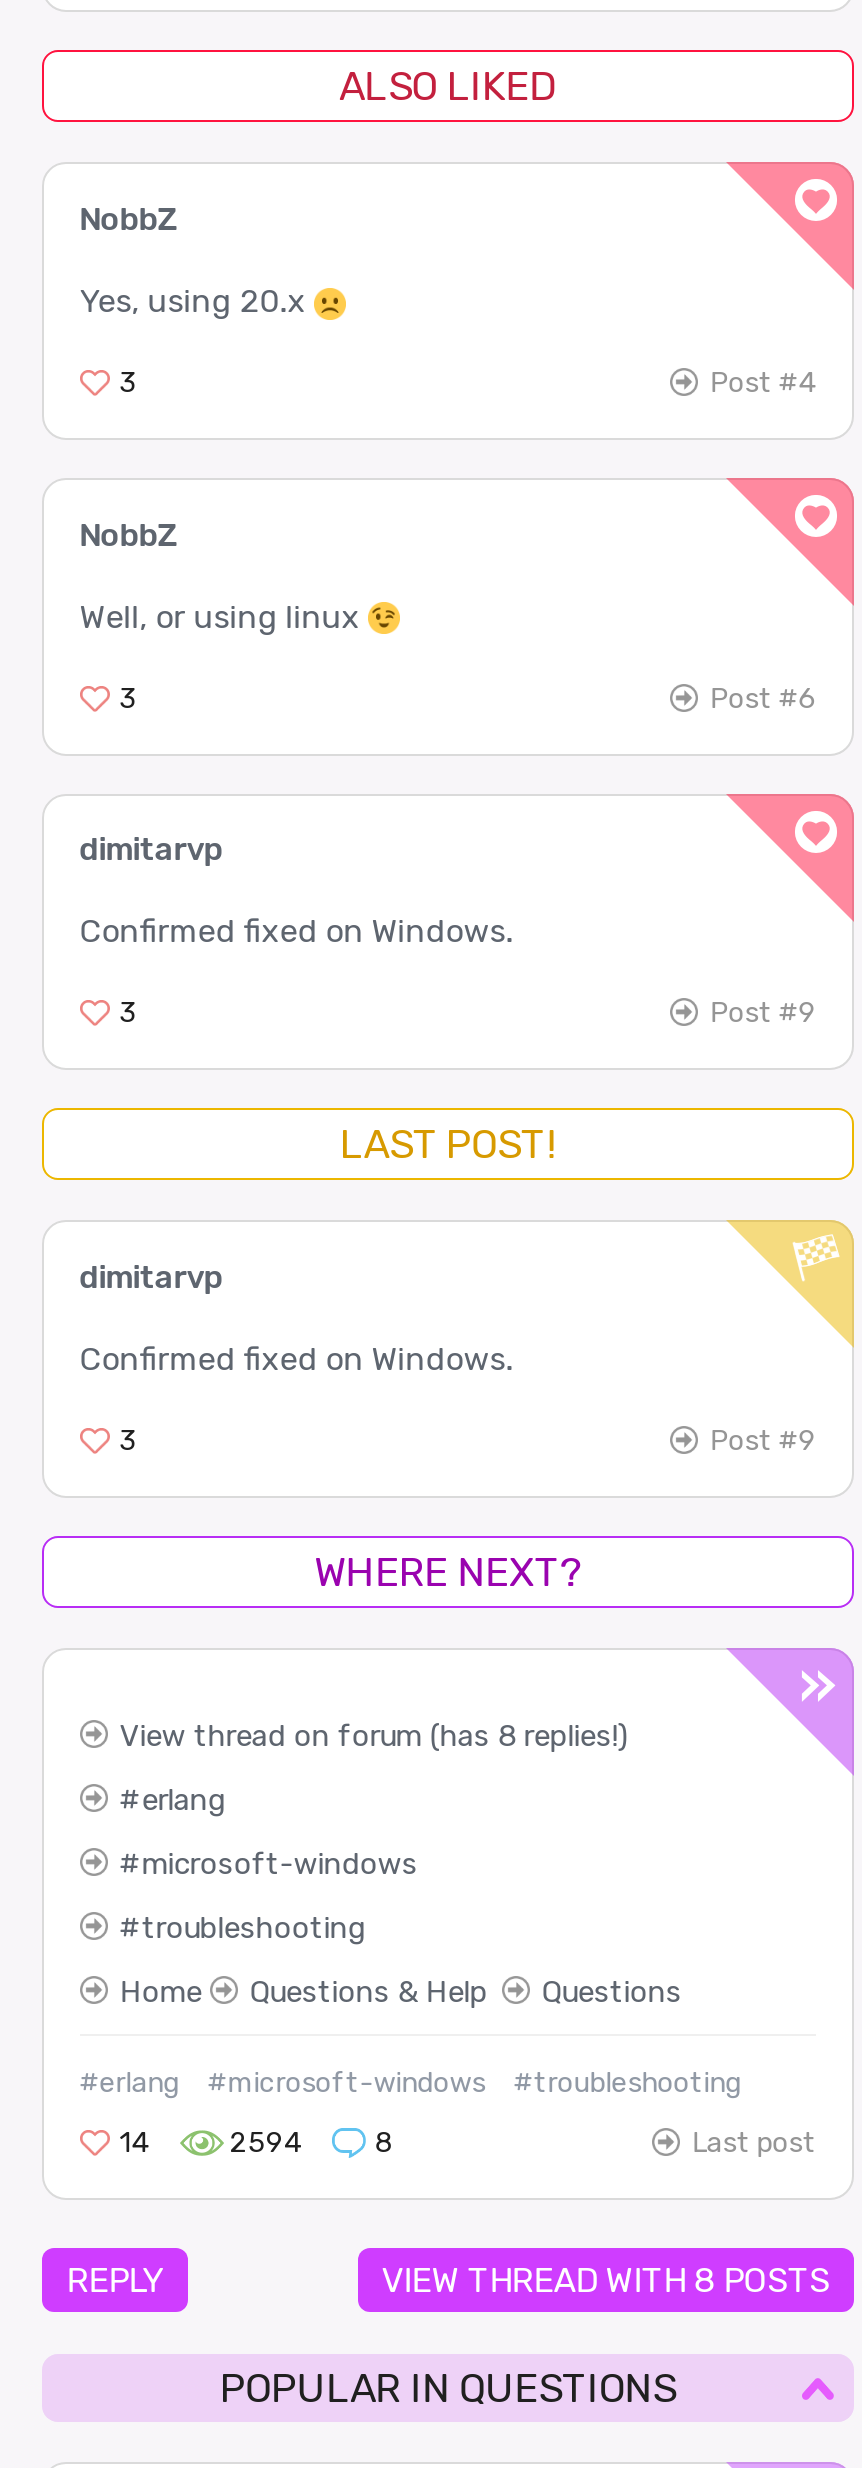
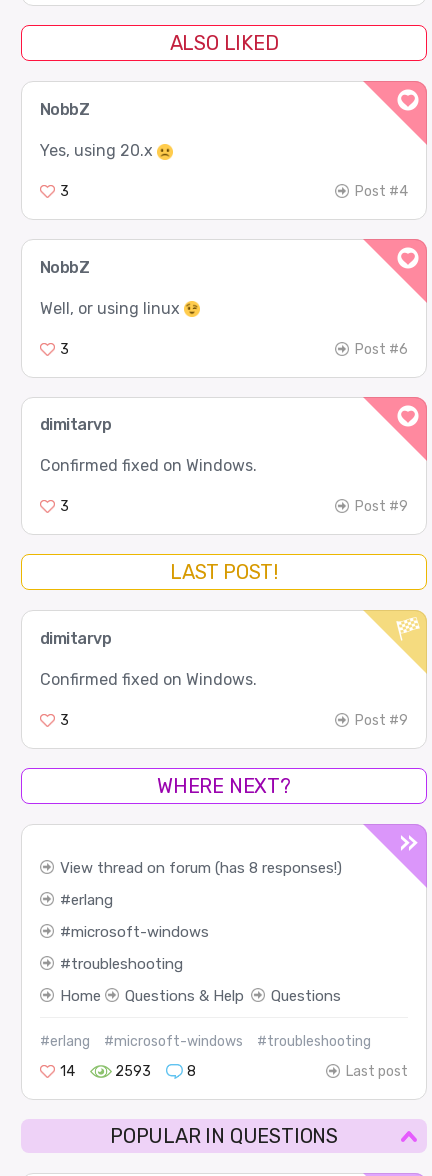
[120,1718,628,1754] View thread on forum (has 8 replies!) -> [60,859,342,877] View thread on forum (has 8 responses!)
[230,2126,302,2160] 2594 -> [115,1063,151,1080] 2593
[66,2261,830,2301] REPLY | VIEW THREAD WITH 8 POSTS -> none

